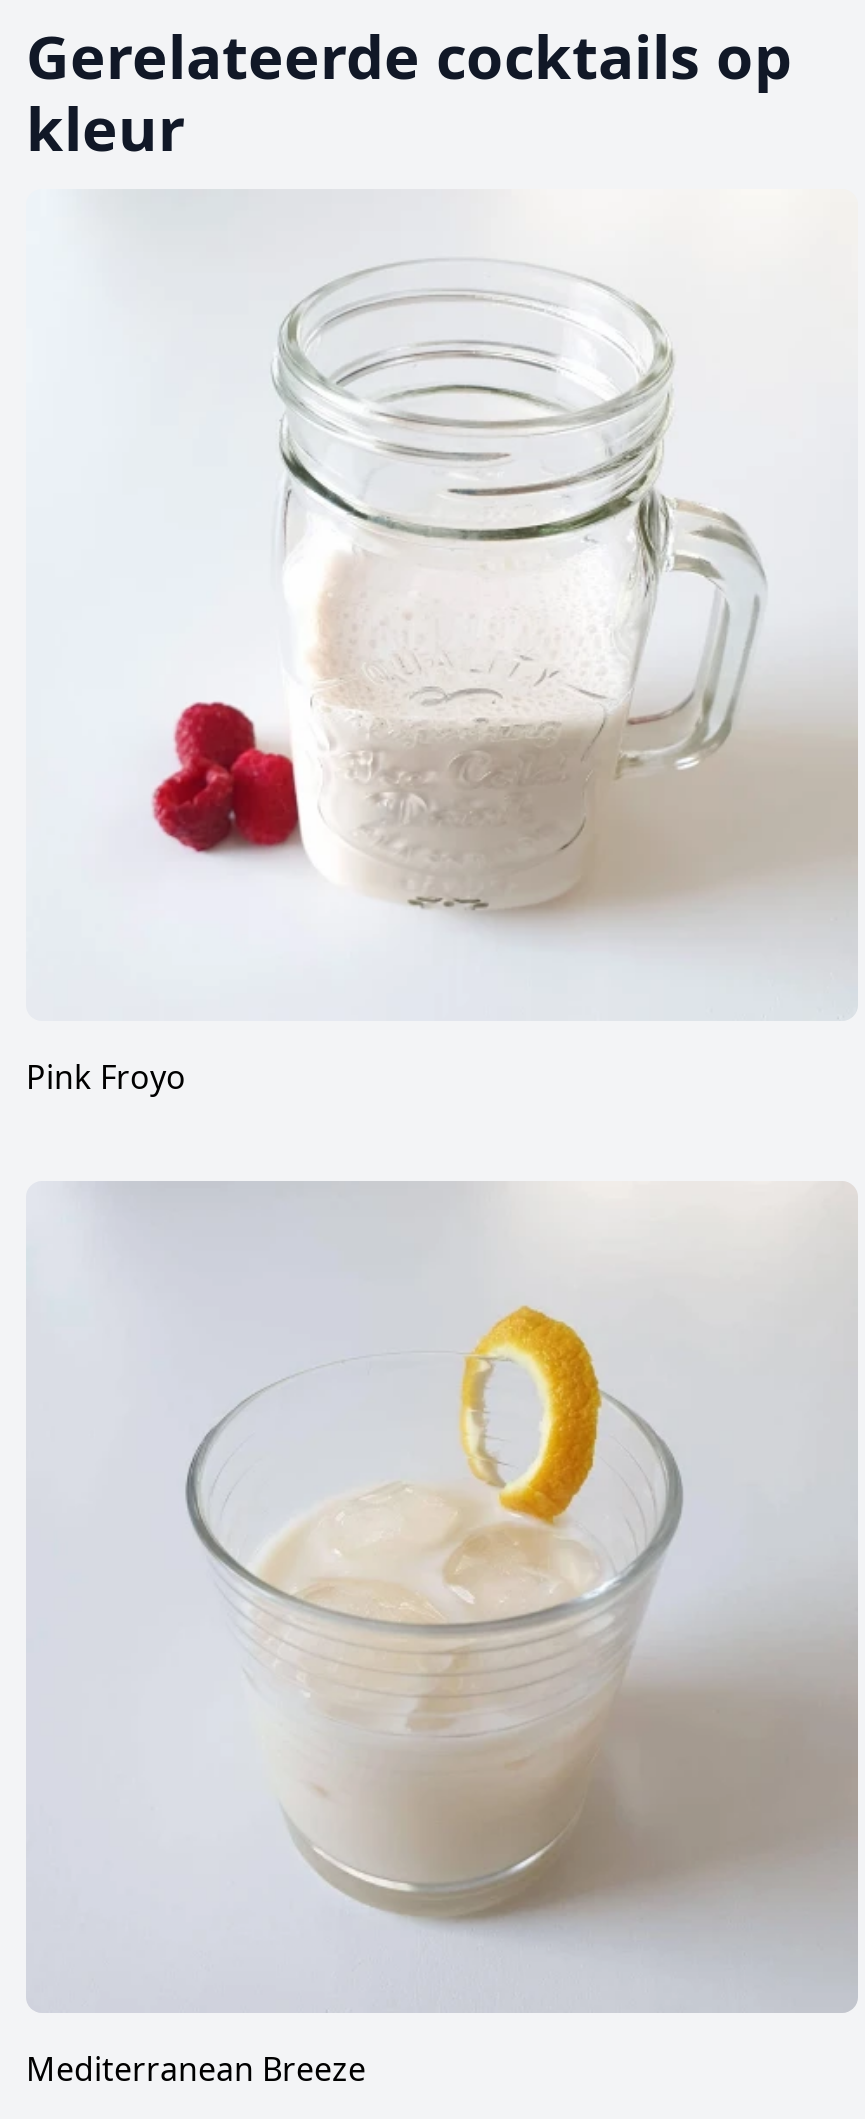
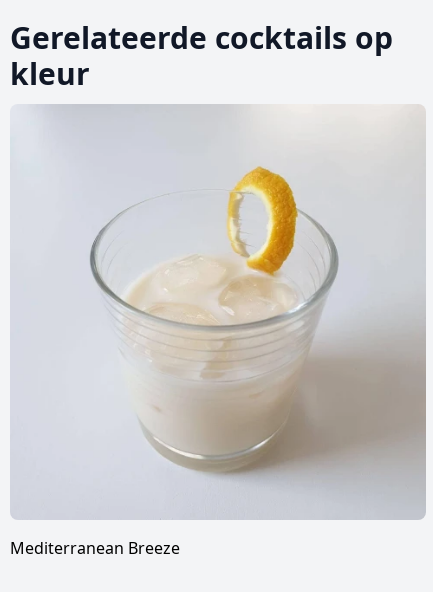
[26,287,856,1099] [image] | Pink Froyo -> none

